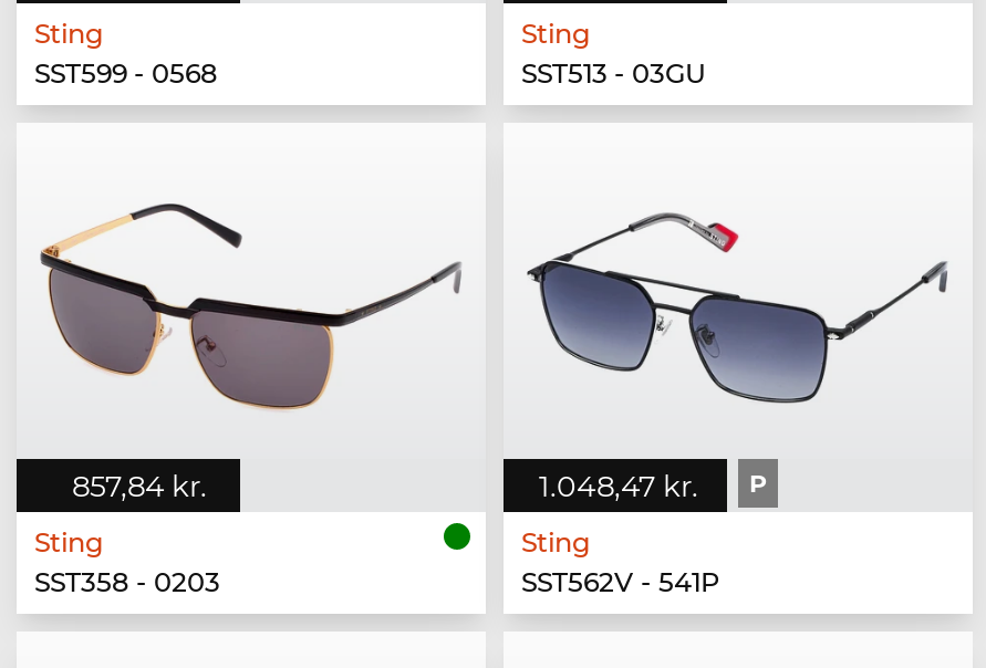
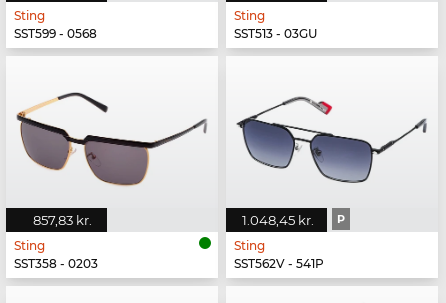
[72,469,207,504] 857,84 kr. -> [33,212,92,228] 857,83 kr.
[539,469,767,504] 1.048,47 kr. P -> [242,212,345,228] 1.048,45 kr. P

